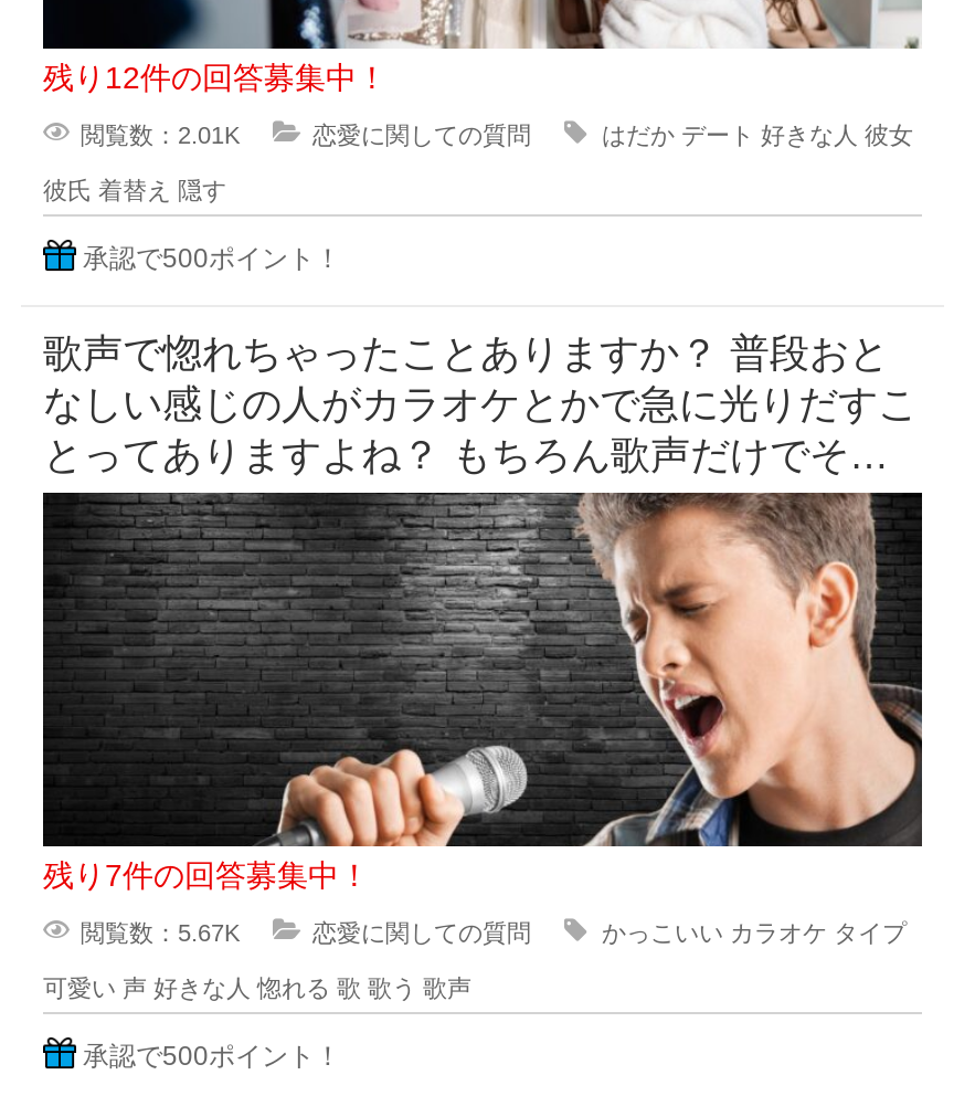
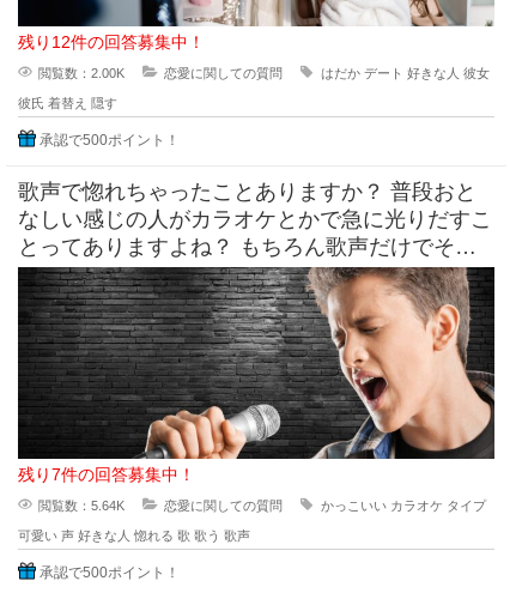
[81,122,240,148] 閲覧数：2.01K -> [38,66,125,81] 閲覧数：2.00K
[81,920,240,946] 閲覧数：5.67K -> [38,499,125,513] 閲覧数：5.64K

